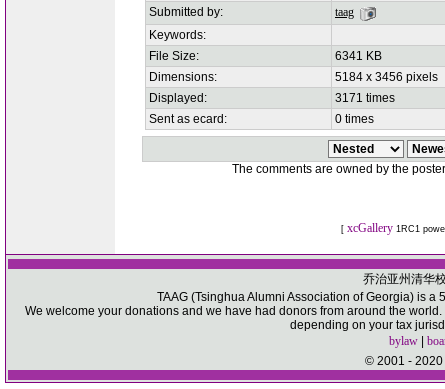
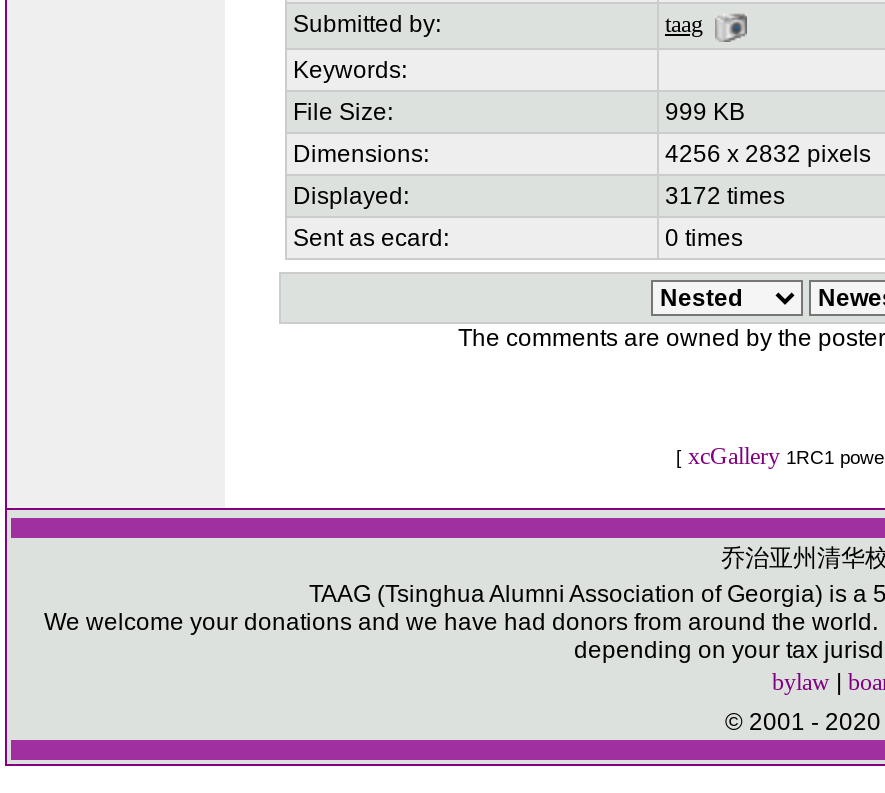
[335,49,382,63] 6341 KB -> [665,98,745,126] 999 KB
[335,70,438,84] 5184 x 3456 pixels -> [665,140,871,168] 4256 x 2832 pixels
[335,91,395,105] 3171 times -> [665,182,785,210] 3172 times

